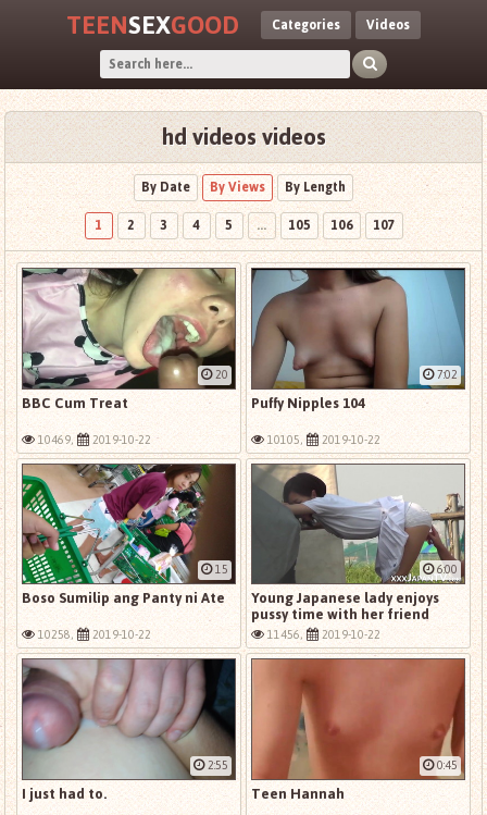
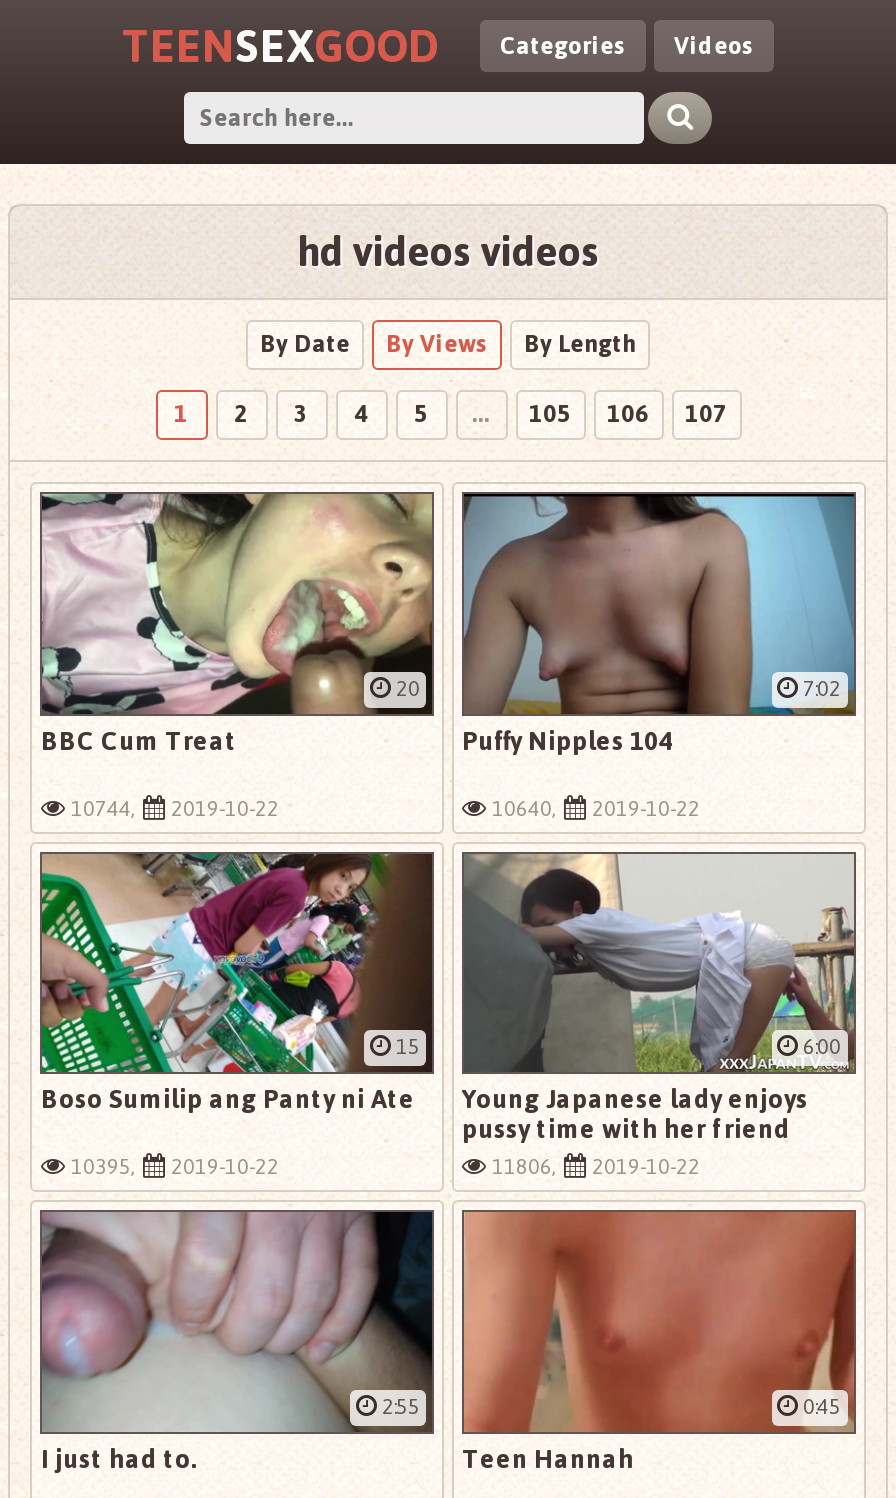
[35,428,152,451] 10469, 2019-10-22 -> [65,787,279,829] 10744, 2019-10-22
[264,428,380,451] 10105, 2019-10-22 -> [486,787,700,829] 10640, 2019-10-22
[35,624,152,646] 10258, 2019-10-22 -> [65,1146,279,1188] 10395, 2019-10-22
[264,624,380,646] 11456, 2019-10-22 -> [486,1146,700,1188] 11806, 2019-10-22

